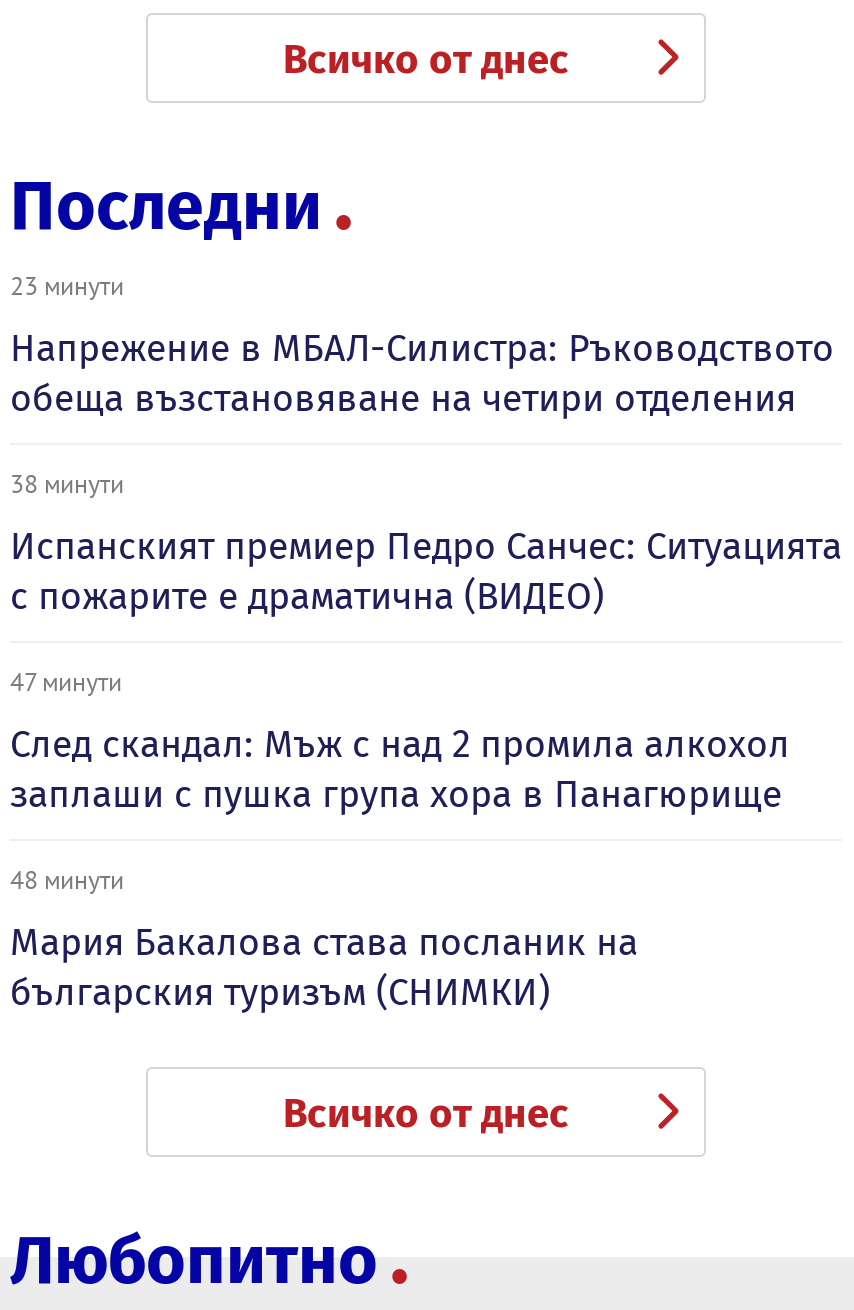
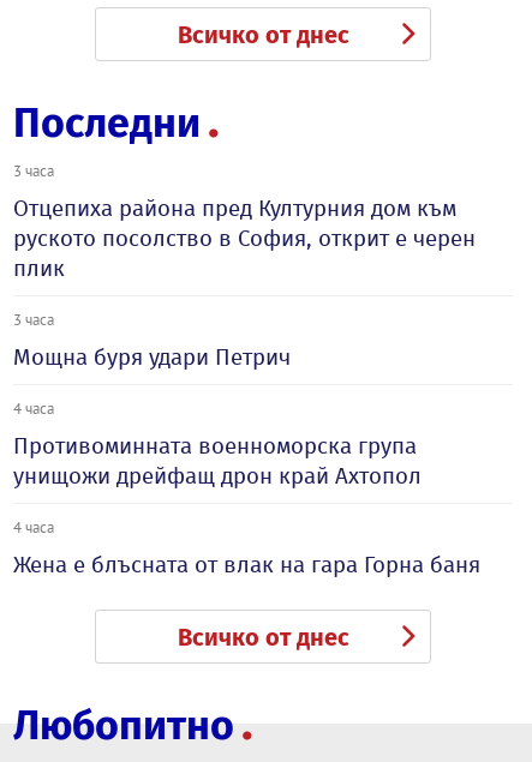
[10,269,124,301] 23 минути -> [13,161,54,180] 3 часа
[10,325,834,421] Напрежение в МБАЛ-Силистра: Ръководството | обеща възстановяване на четири отделения -> [13,194,476,282] Отцепиха района пред Културния дом към | руското посолство в София, открит е черен | плик
[10,467,124,499] 38 минути -> [13,310,54,329] 3 часа
[10,523,842,619] Испанският премиер Педро Санчес: Ситуацията | с пожарите е драматична (ВИДЕО) -> [13,343,291,371] Мощна буря удари Петрич
[10,665,122,697] 47 минути -> [13,398,54,418] 4 часа
[10,721,790,817] След скандал: Мъж с над 2 промила алкохол | заплаши с пушка група хора в Панагюрище -> [13,432,422,490] Противоминната военноморска група | унищожи дрейфащ дрон край Ахтопол
[10,863,124,895] 48 минути -> [13,517,54,536] 4 часа
[10,919,638,1015] Мария Бакалова става посланик на | българския туризъм (СНИМКИ) -> [13,551,480,578] Жена е блъсната от влак на гара Горна баня

